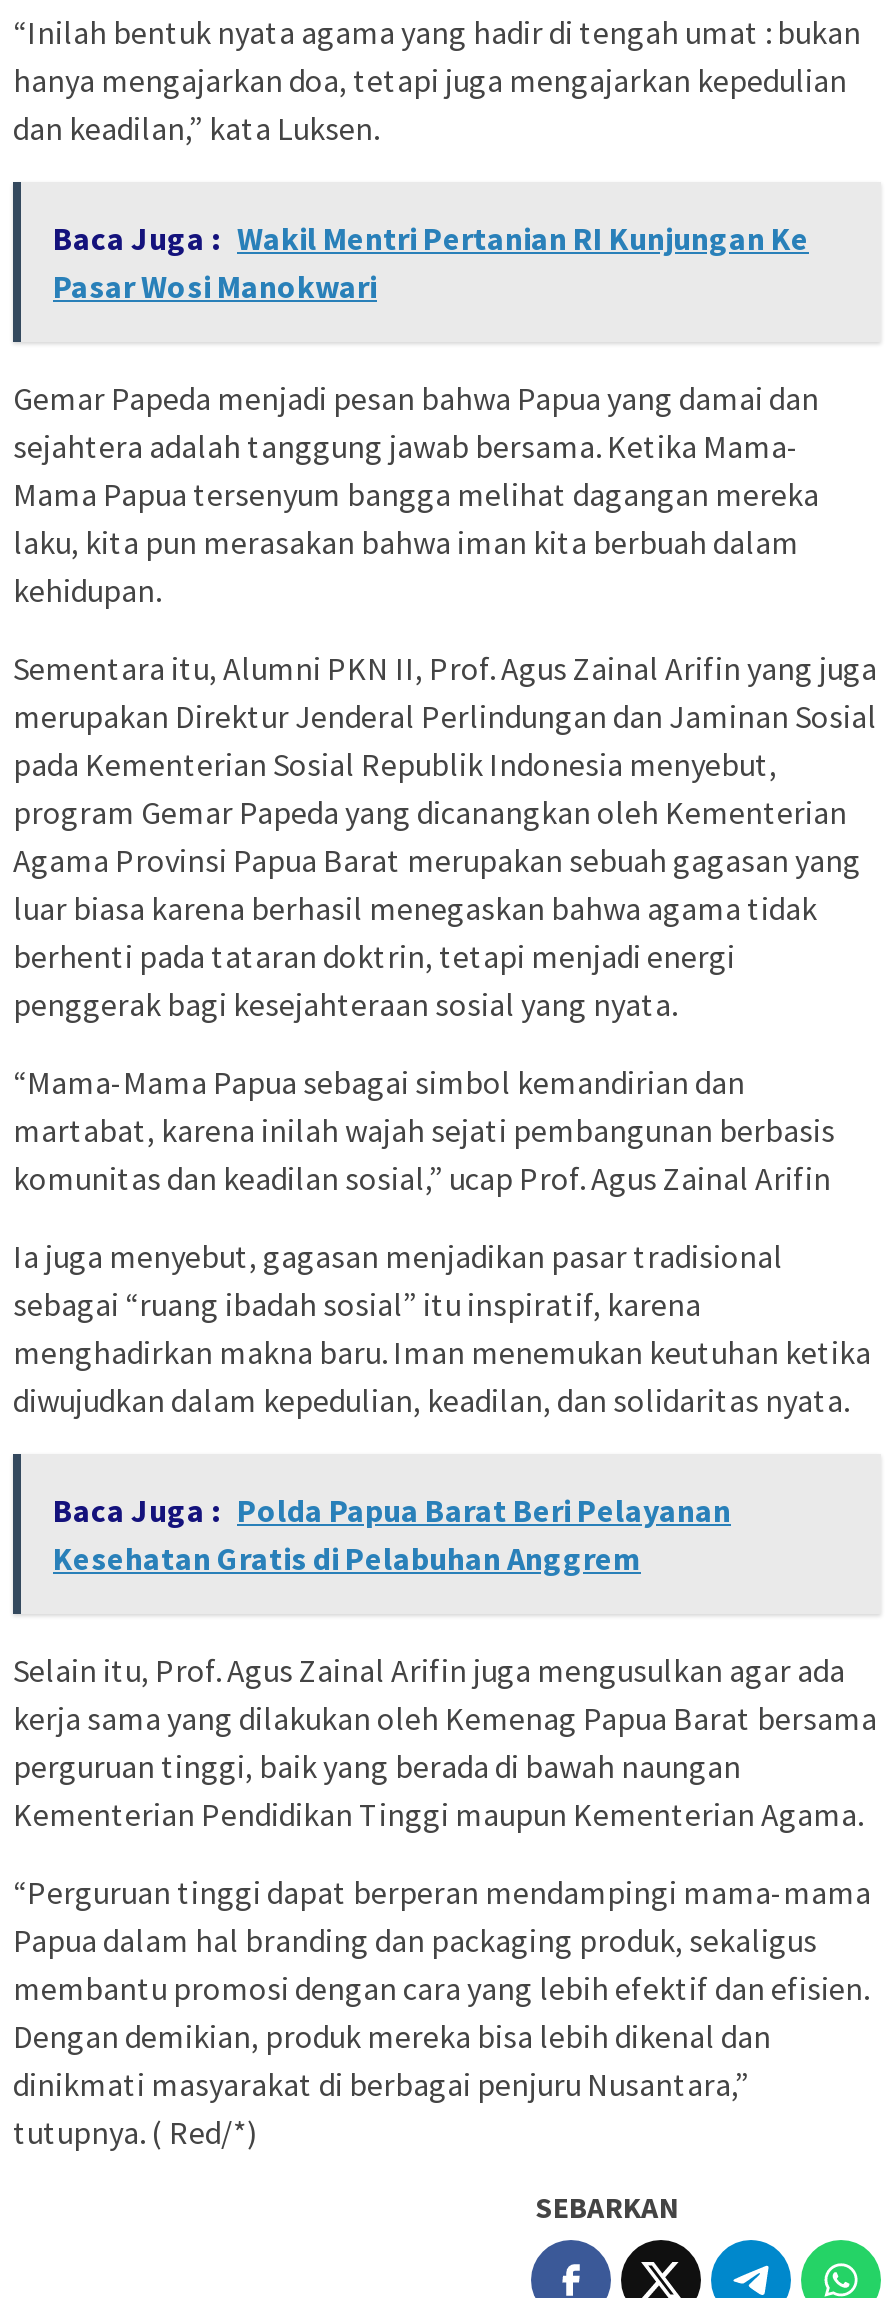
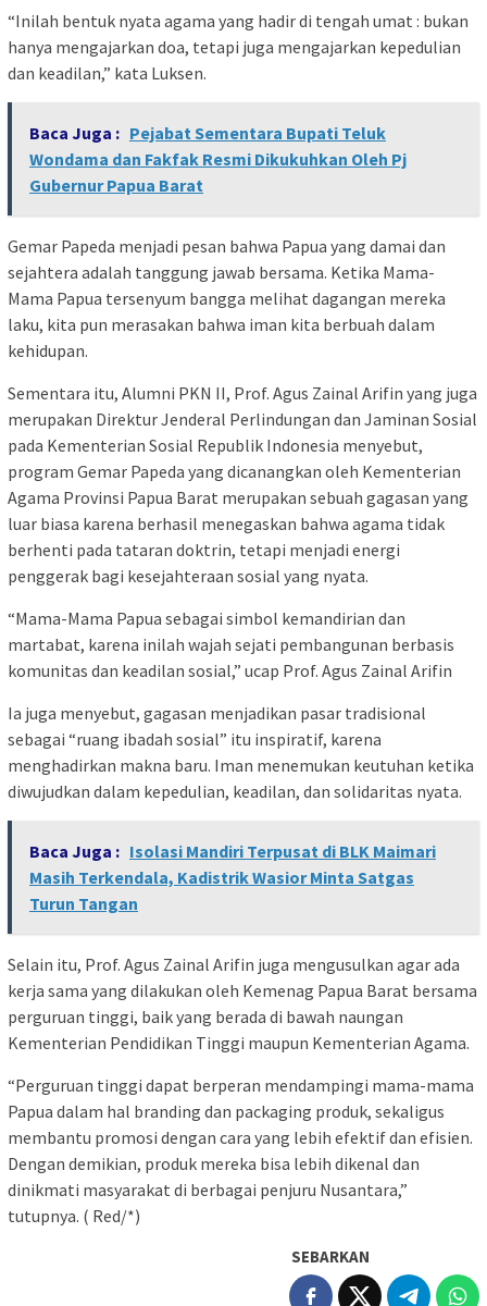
[53,217,809,305] Baca Juga : Wakil Mentri Pertanian RI Kunjungan Ke | Pasar Wosi Manokwari -> [29,121,407,195] Baca Juga : Pejabat Sementara Bupati Teluk | Wondama dan Fakfak Resmi Dikukuhkan Oleh Pj | Gubernur Papua Barat
[53,1489,731,1577] Baca Juga : Polda Papua Barat Beri Pelayanan | Kesehatan Gratis di Pelabuhan Anggrem -> [29,840,436,914] Baca Juga : Isolasi Mandiri Terpusat di BLK Maimari | Masih Terkendala, Kadistrik Wasior Minta Satgas | Turun Tangan

